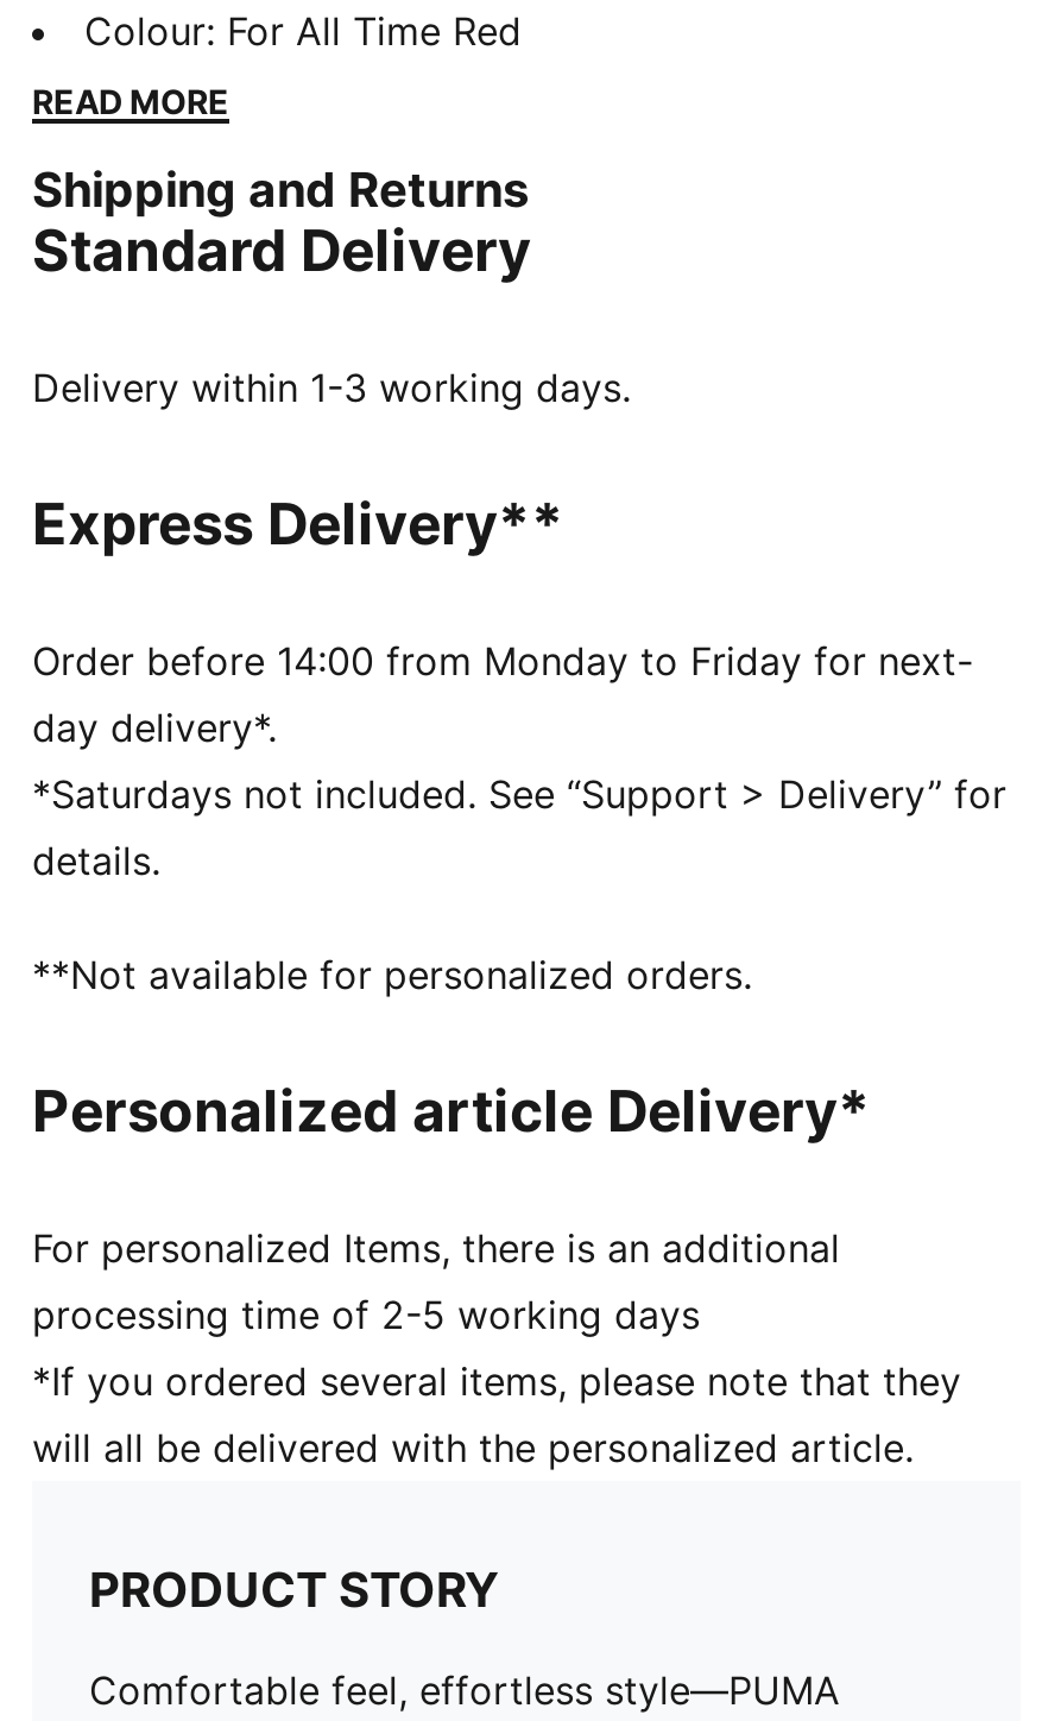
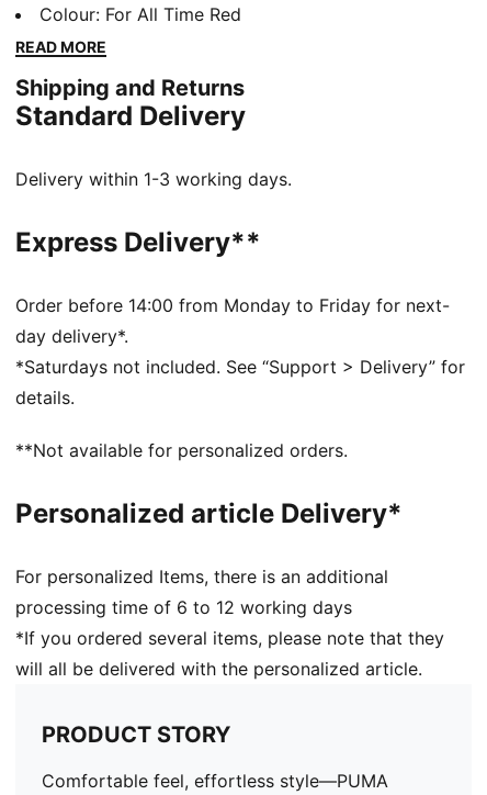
[32,1291,700,1338] processing time of 2-5 working days -> [15,596,352,618] processing time of 6 to 12 working days

